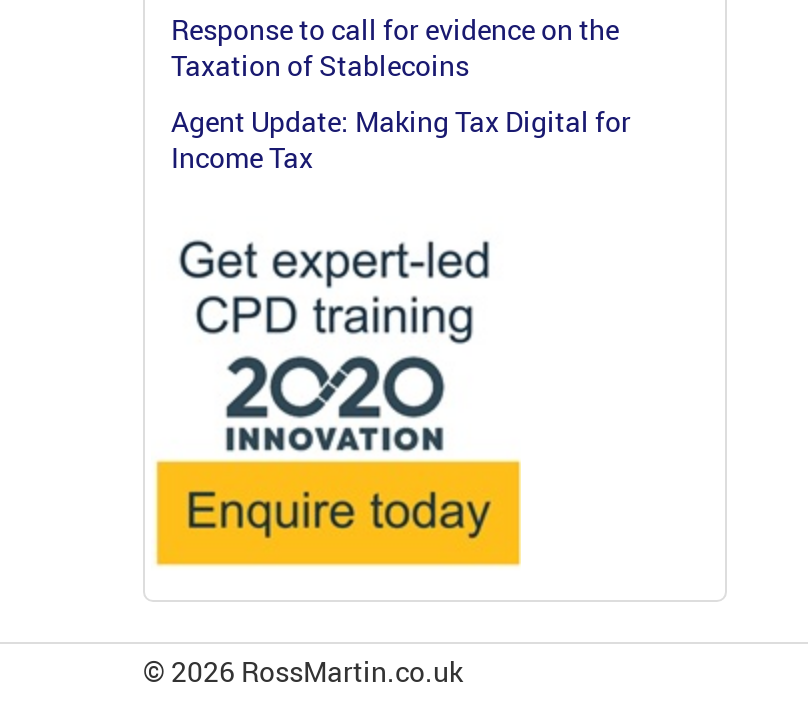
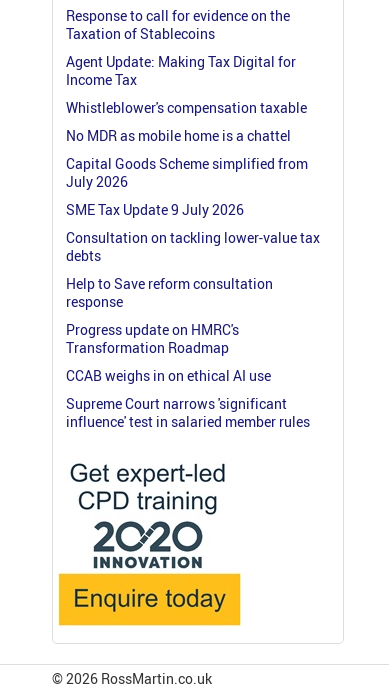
none -> [66,98,320,431] Whistleblower's compensation taxable | No MDR as mobile home is a chattel | Capital Goods Scheme simplified from | July 2026 | SME Tax Update 9 July 2026 | Consultation on tackling lower-value tax | debts | Help to Save reform consultation | response | Progress update on HMRC's | Transformation Roadmap | CCAB weighs in on ethical AI use | Supreme Court narrows 'significant | influence' test in salaried member rules

